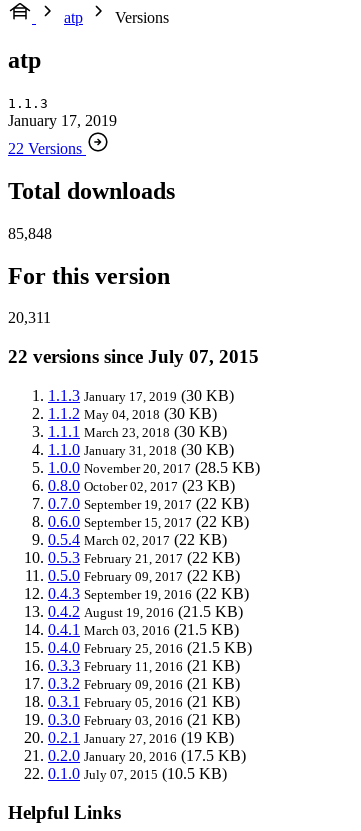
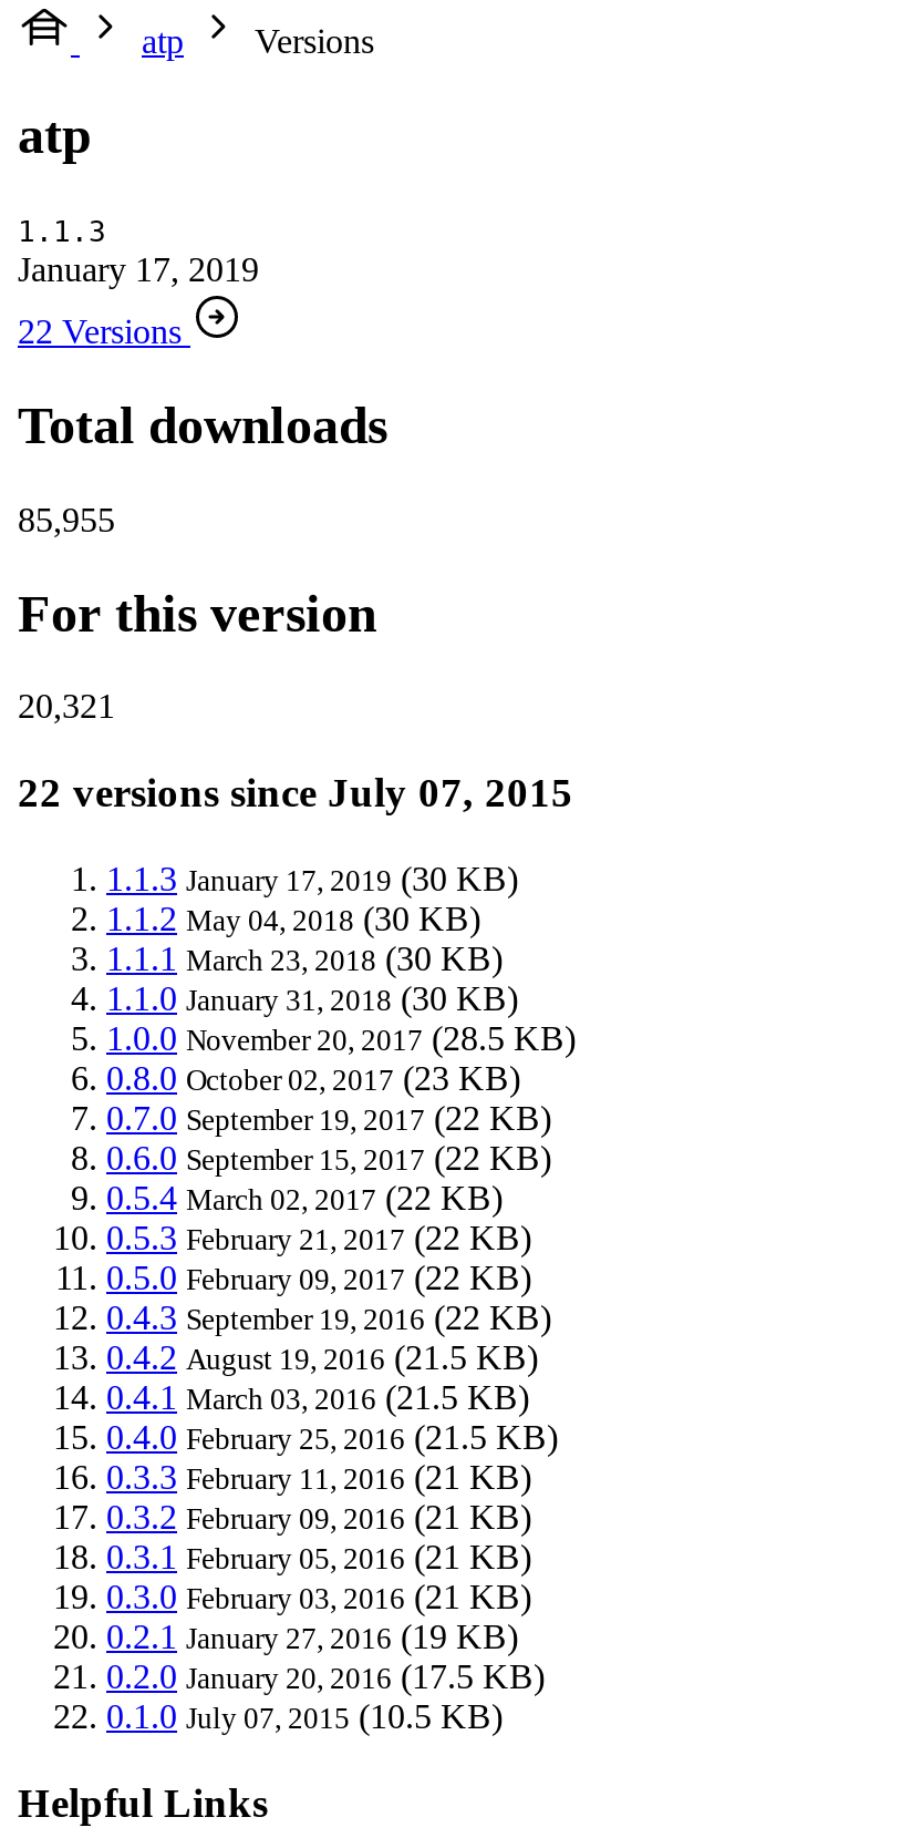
[8,225,52,242] 85,848 -> [18,500,115,538] 85,955
[8,309,51,326] 20,311 -> [18,688,115,725] 20,321

